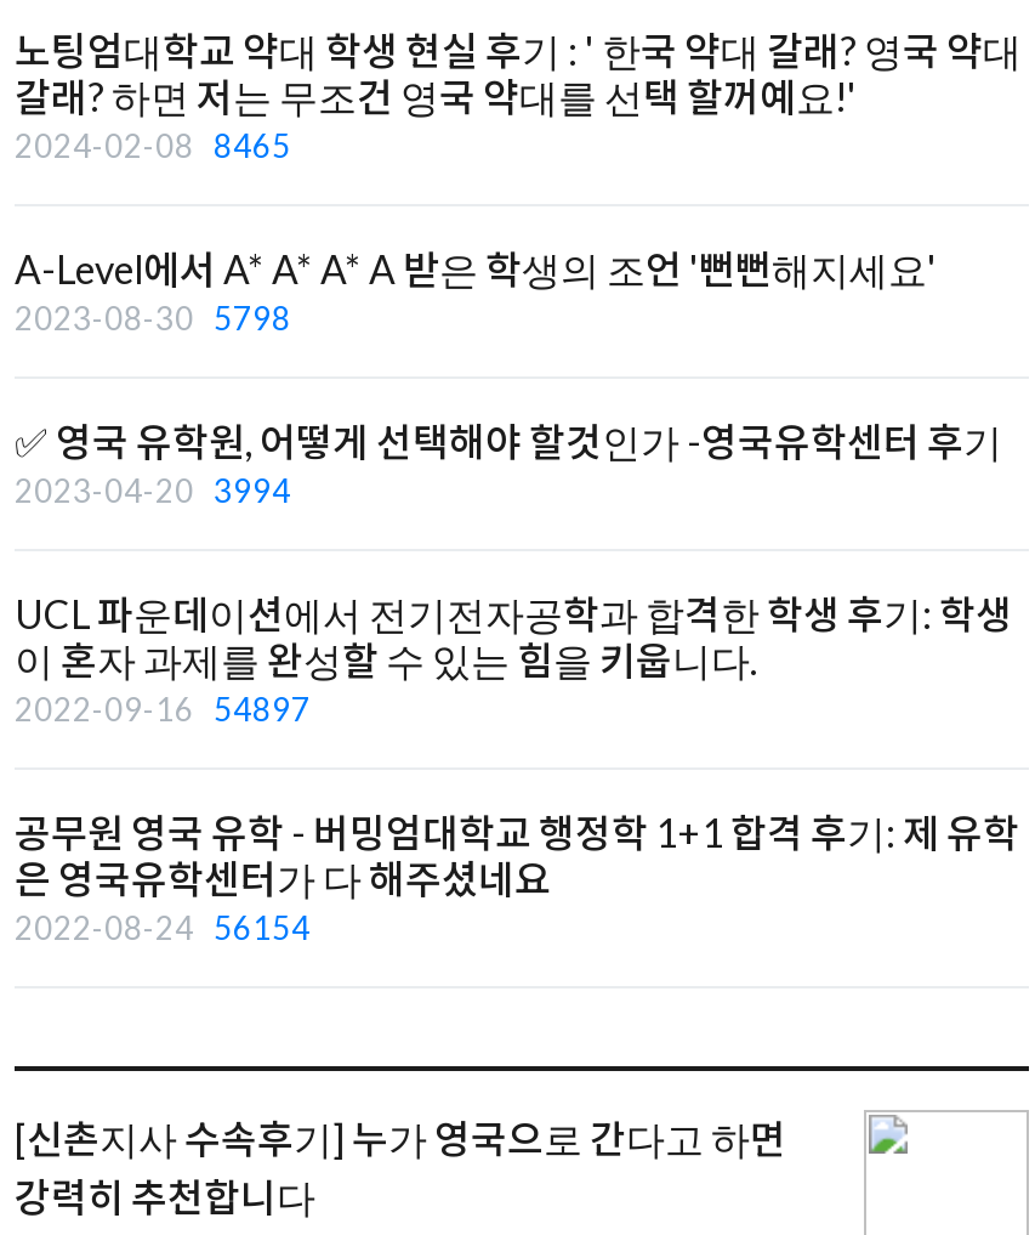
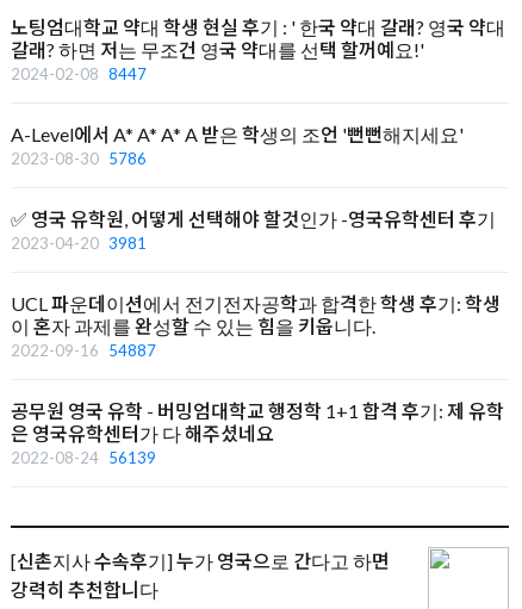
[15,127,291,166] 2024-02-08 8465 -> [11,65,147,84] 2024-02-08 8447
[15,299,291,338] 2023-08-30 5798 -> [11,149,147,168] 2023-08-30 5786
[15,472,291,511] 2023-04-20 3994 -> [11,234,147,253] 2023-04-20 3981
[15,690,311,729] 2022-09-16 54897 -> [11,341,156,360] 2022-09-16 54887
[15,909,311,948] 2022-08-24 56154 -> [11,448,156,467] 2022-08-24 56139

